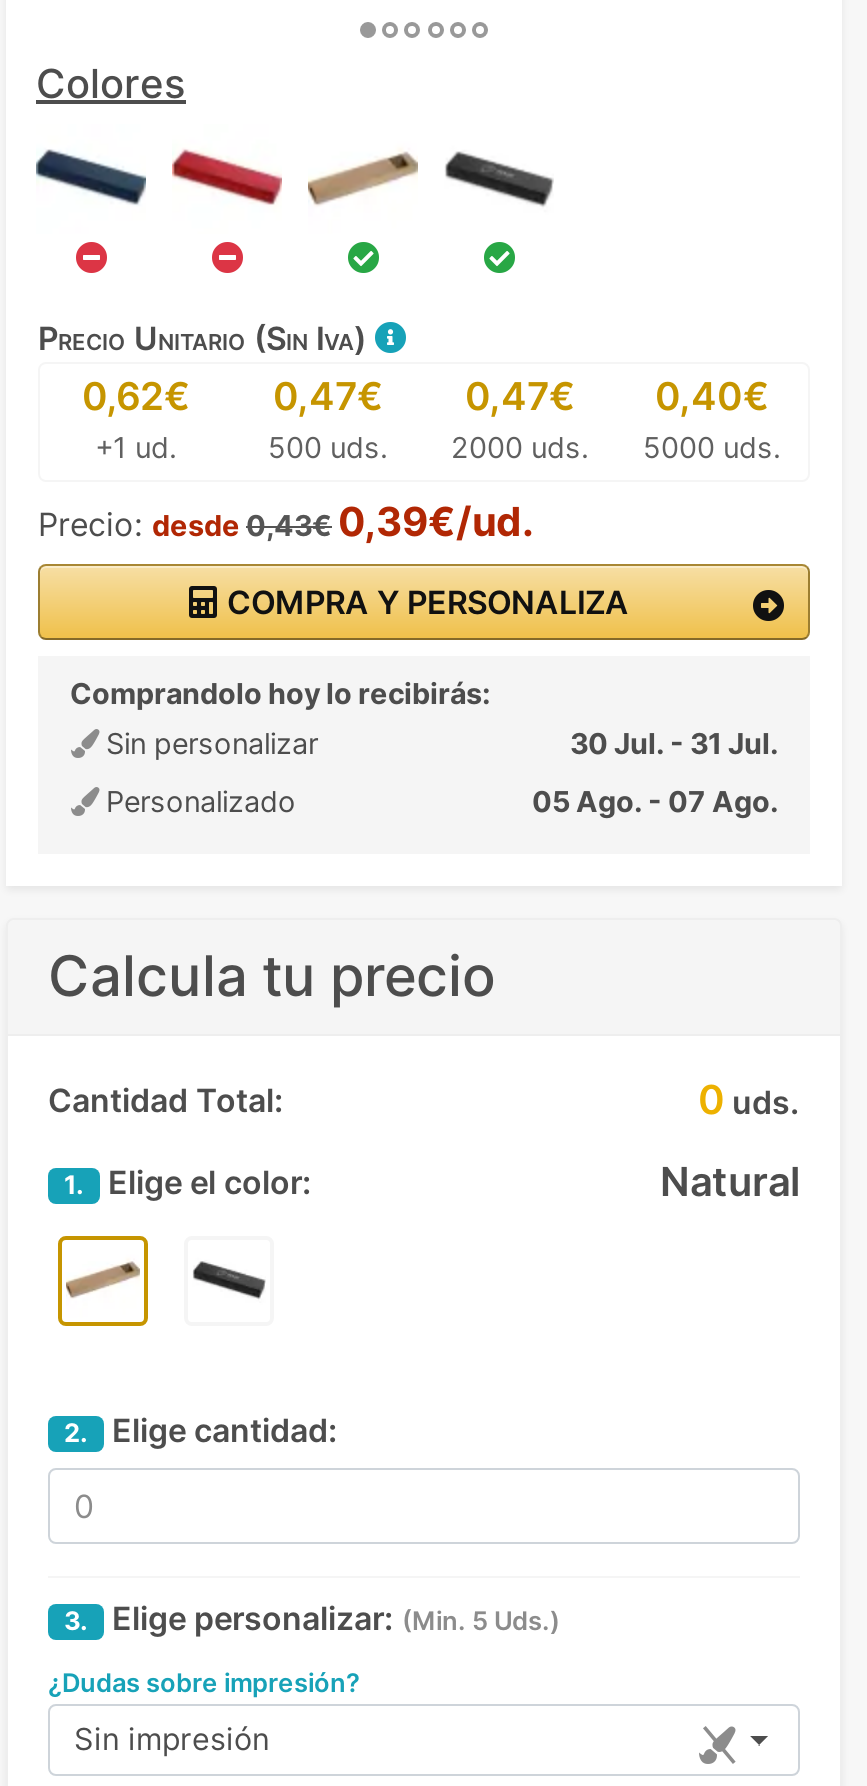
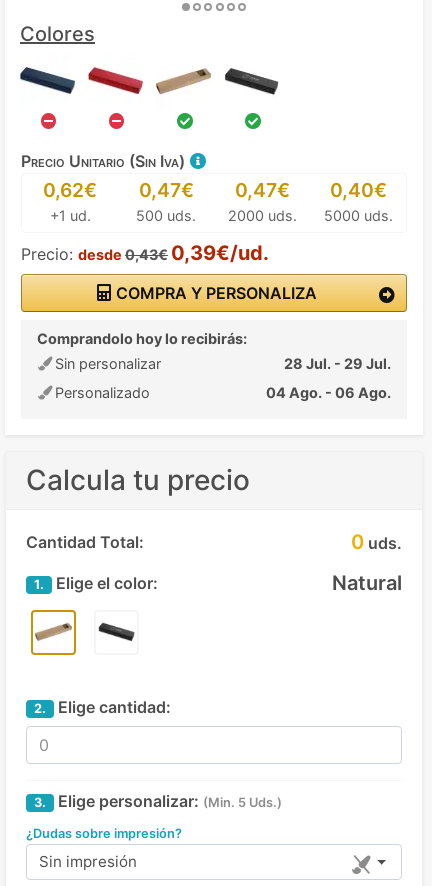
[570,725,778,759] 30 Jul. - 31 Jul. -> [284,355,391,372] 28 Jul. - 29 Jul.
[532,783,778,817] 05 Ago. - 07 Ago. -> [266,384,391,401] 04 Ago. - 06 Ago.

